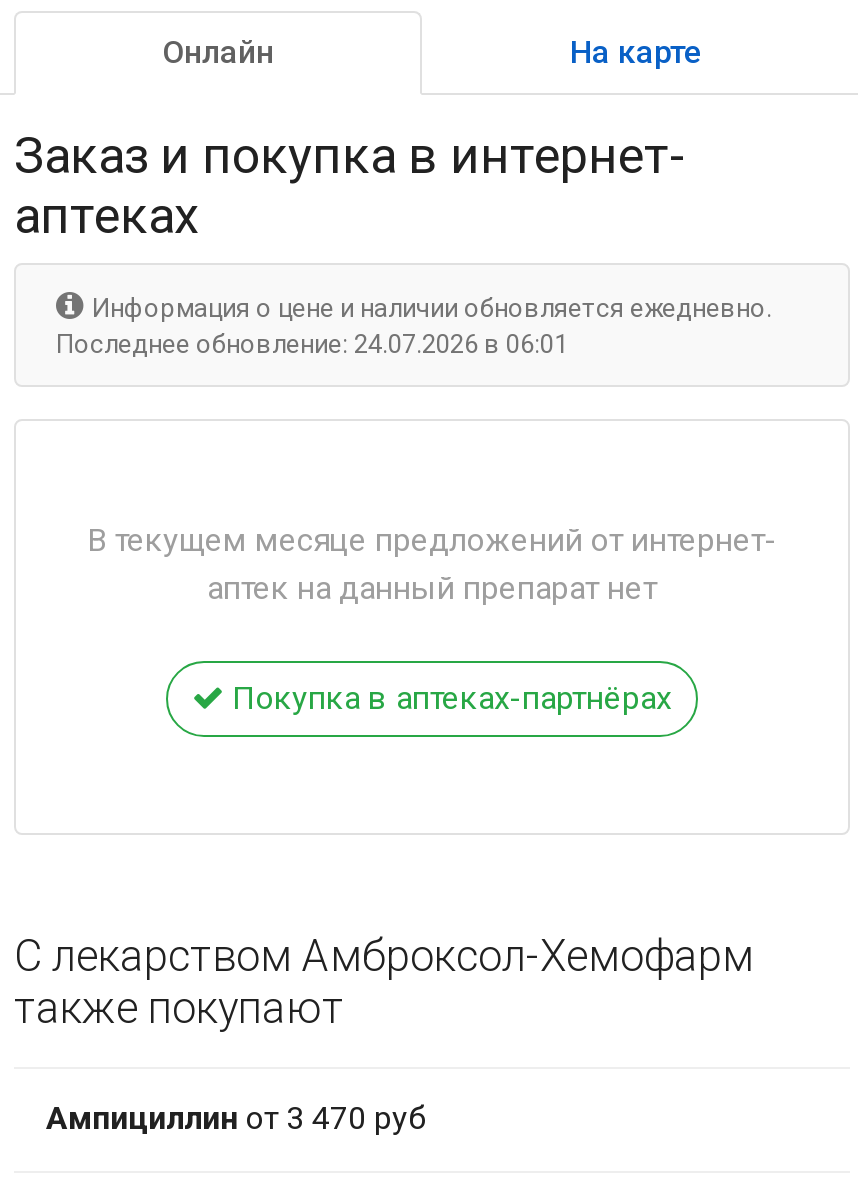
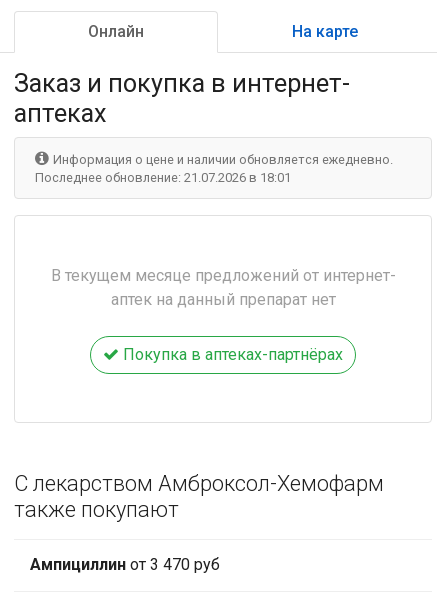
[56,329,568,359] Последнее обновление: 24.07.2026 в 06:01 -> [35,170,291,185] Последнее обновление: 21.07.2026 в 18:01

